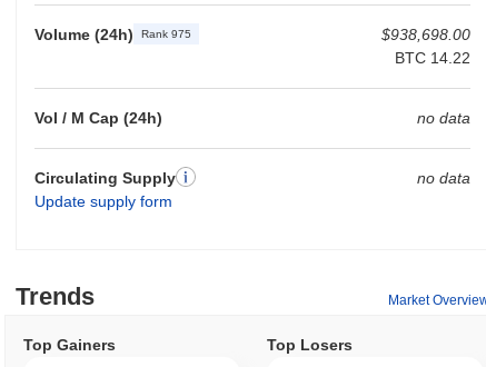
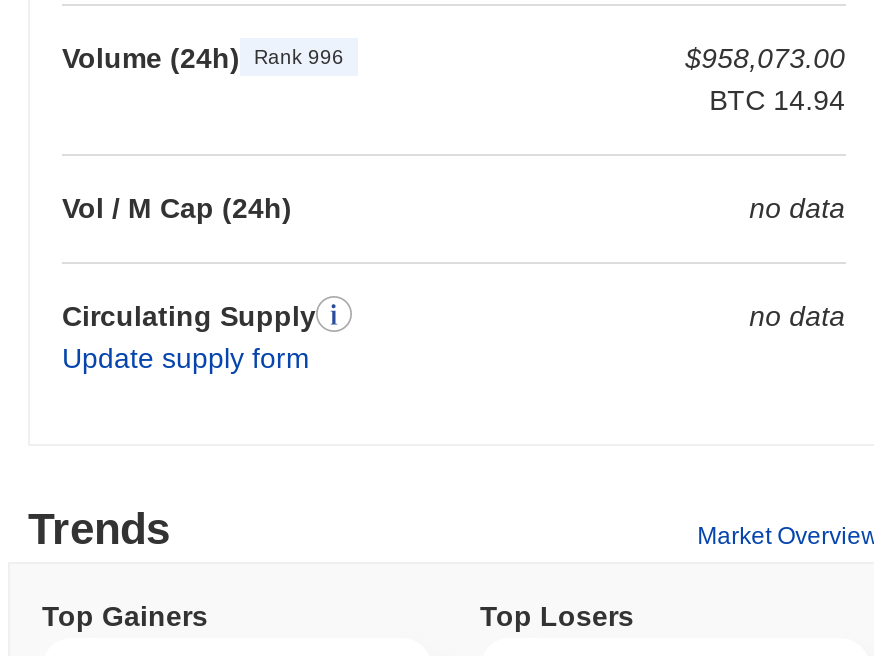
[34,26,191,43] Volume (24h) Rank 975 -> [62,42,344,74] Volume (24h) Rank 996
[381,26,470,43] $938,698.00 -> [685,42,845,74] $958,073.00
[394,49,470,67] BTC 14.22 -> [709,84,845,116] BTC 14.94

